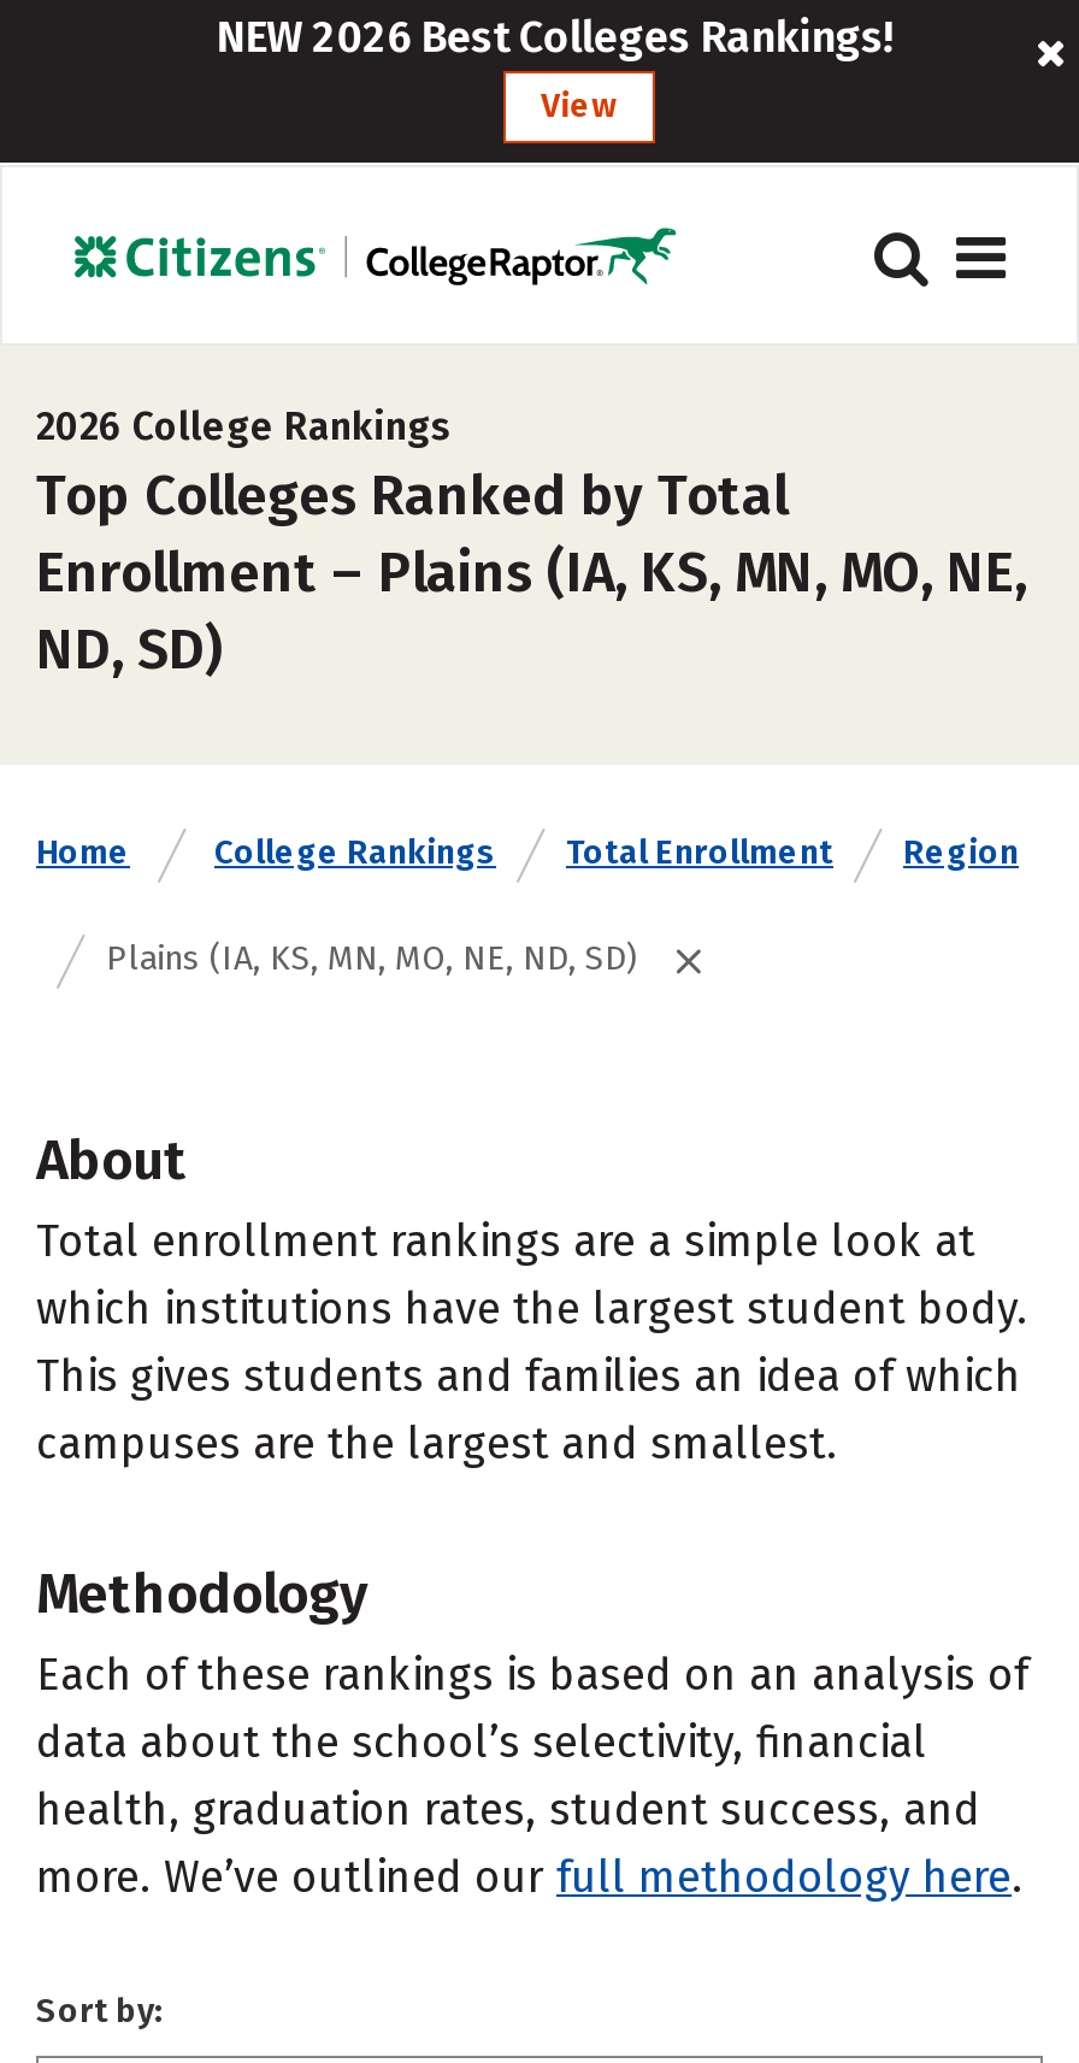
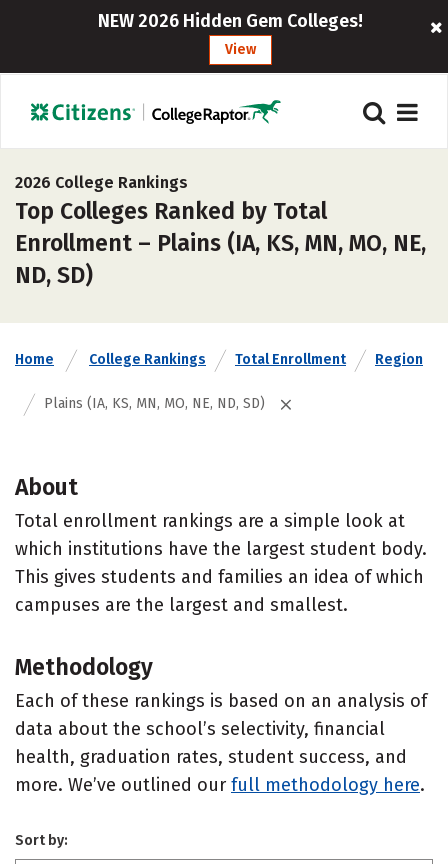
[216,11,895,64] NEW 2026 Best Colleges Rankings! -> [98,10,363,32] NEW 2026 Hidden Gem Colleges!

